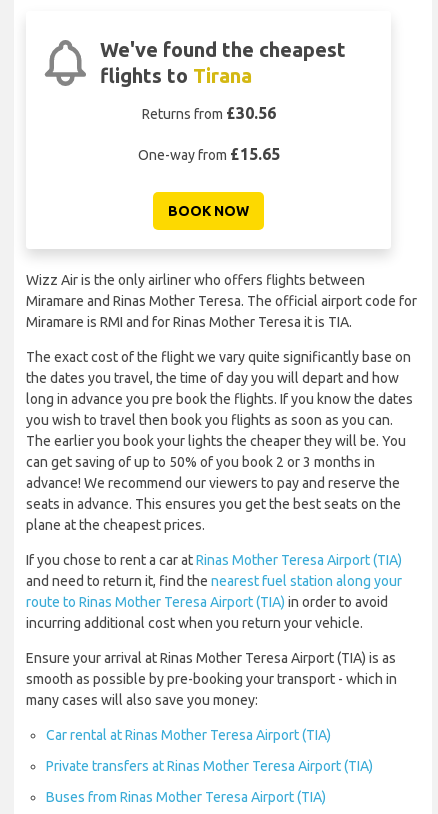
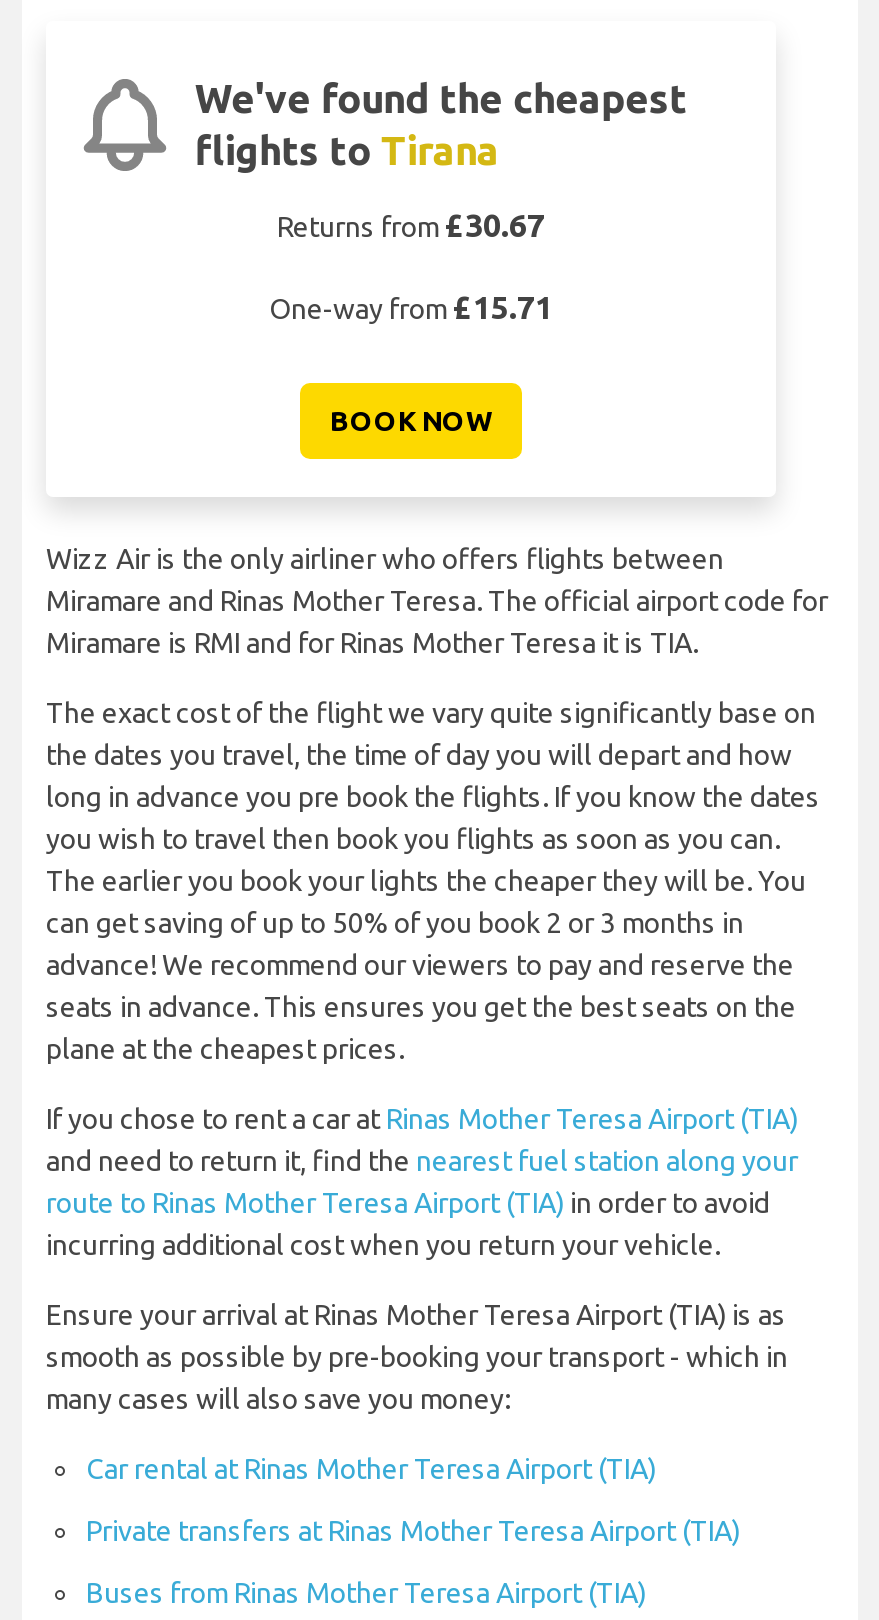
[141,104,275,122] Returns from £30.56 -> [277,207,545,243] Returns from £30.67
[137,145,279,163] One-way from £15.65 -> [269,289,553,325] One-way from £15.71

